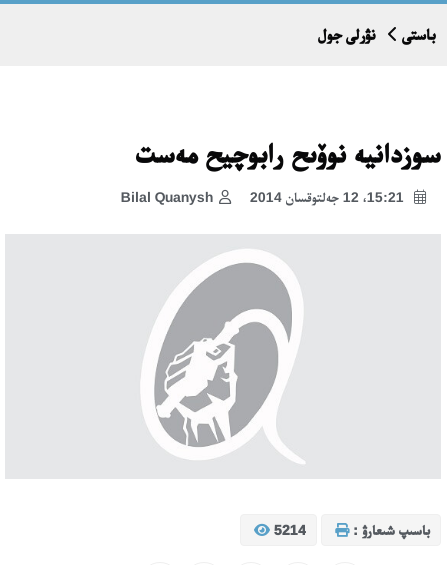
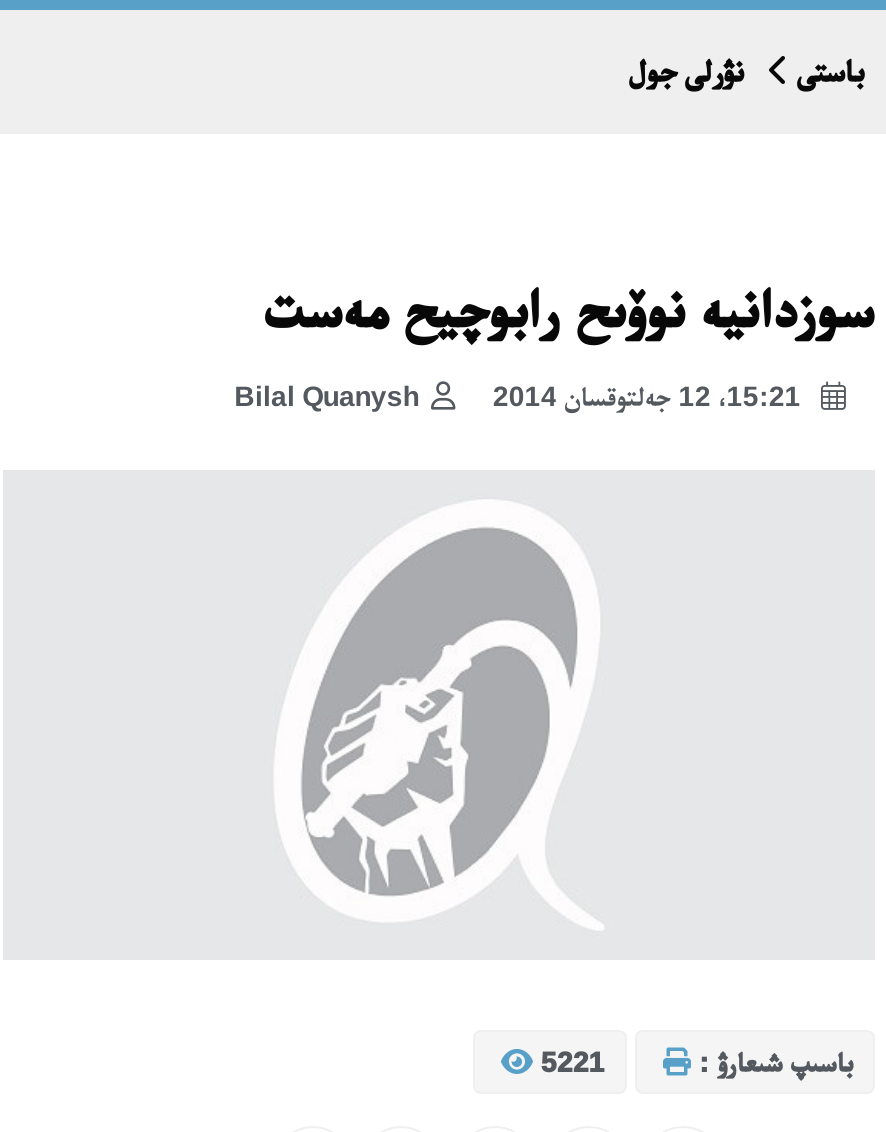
[274,522,306,538] 5214 -> [541,1046,605,1078] 5221

